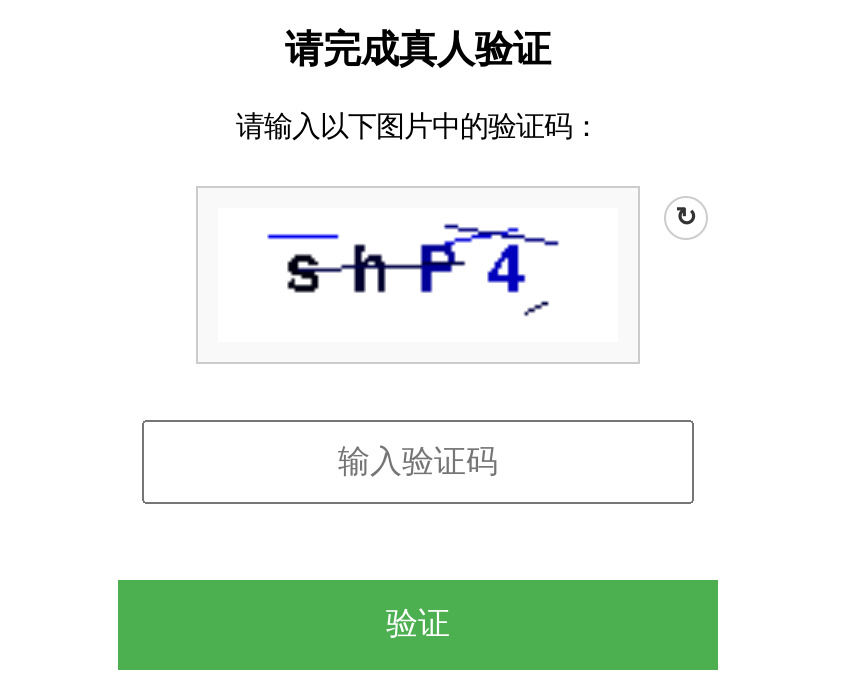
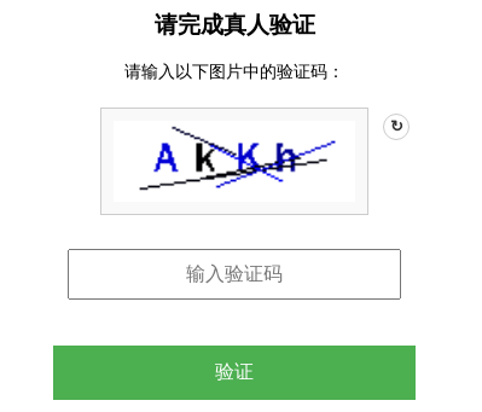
[262,218,584,324] [image] -> [139,126,337,192] [image]

